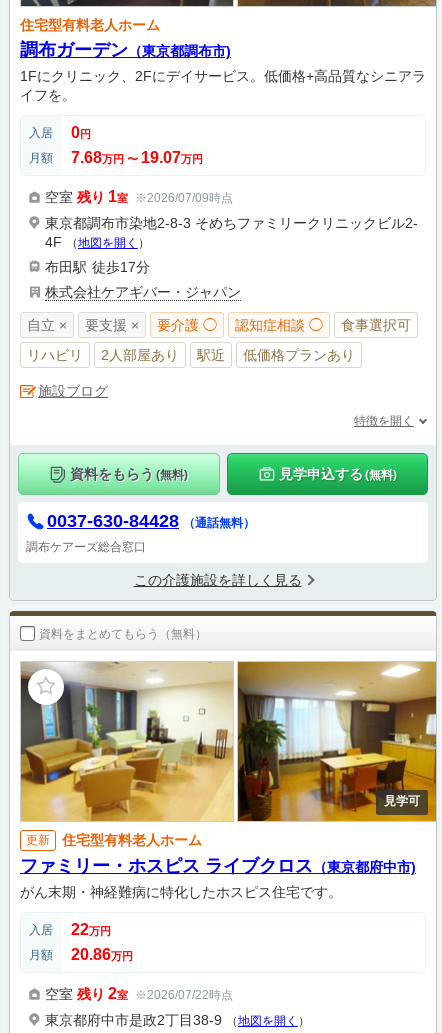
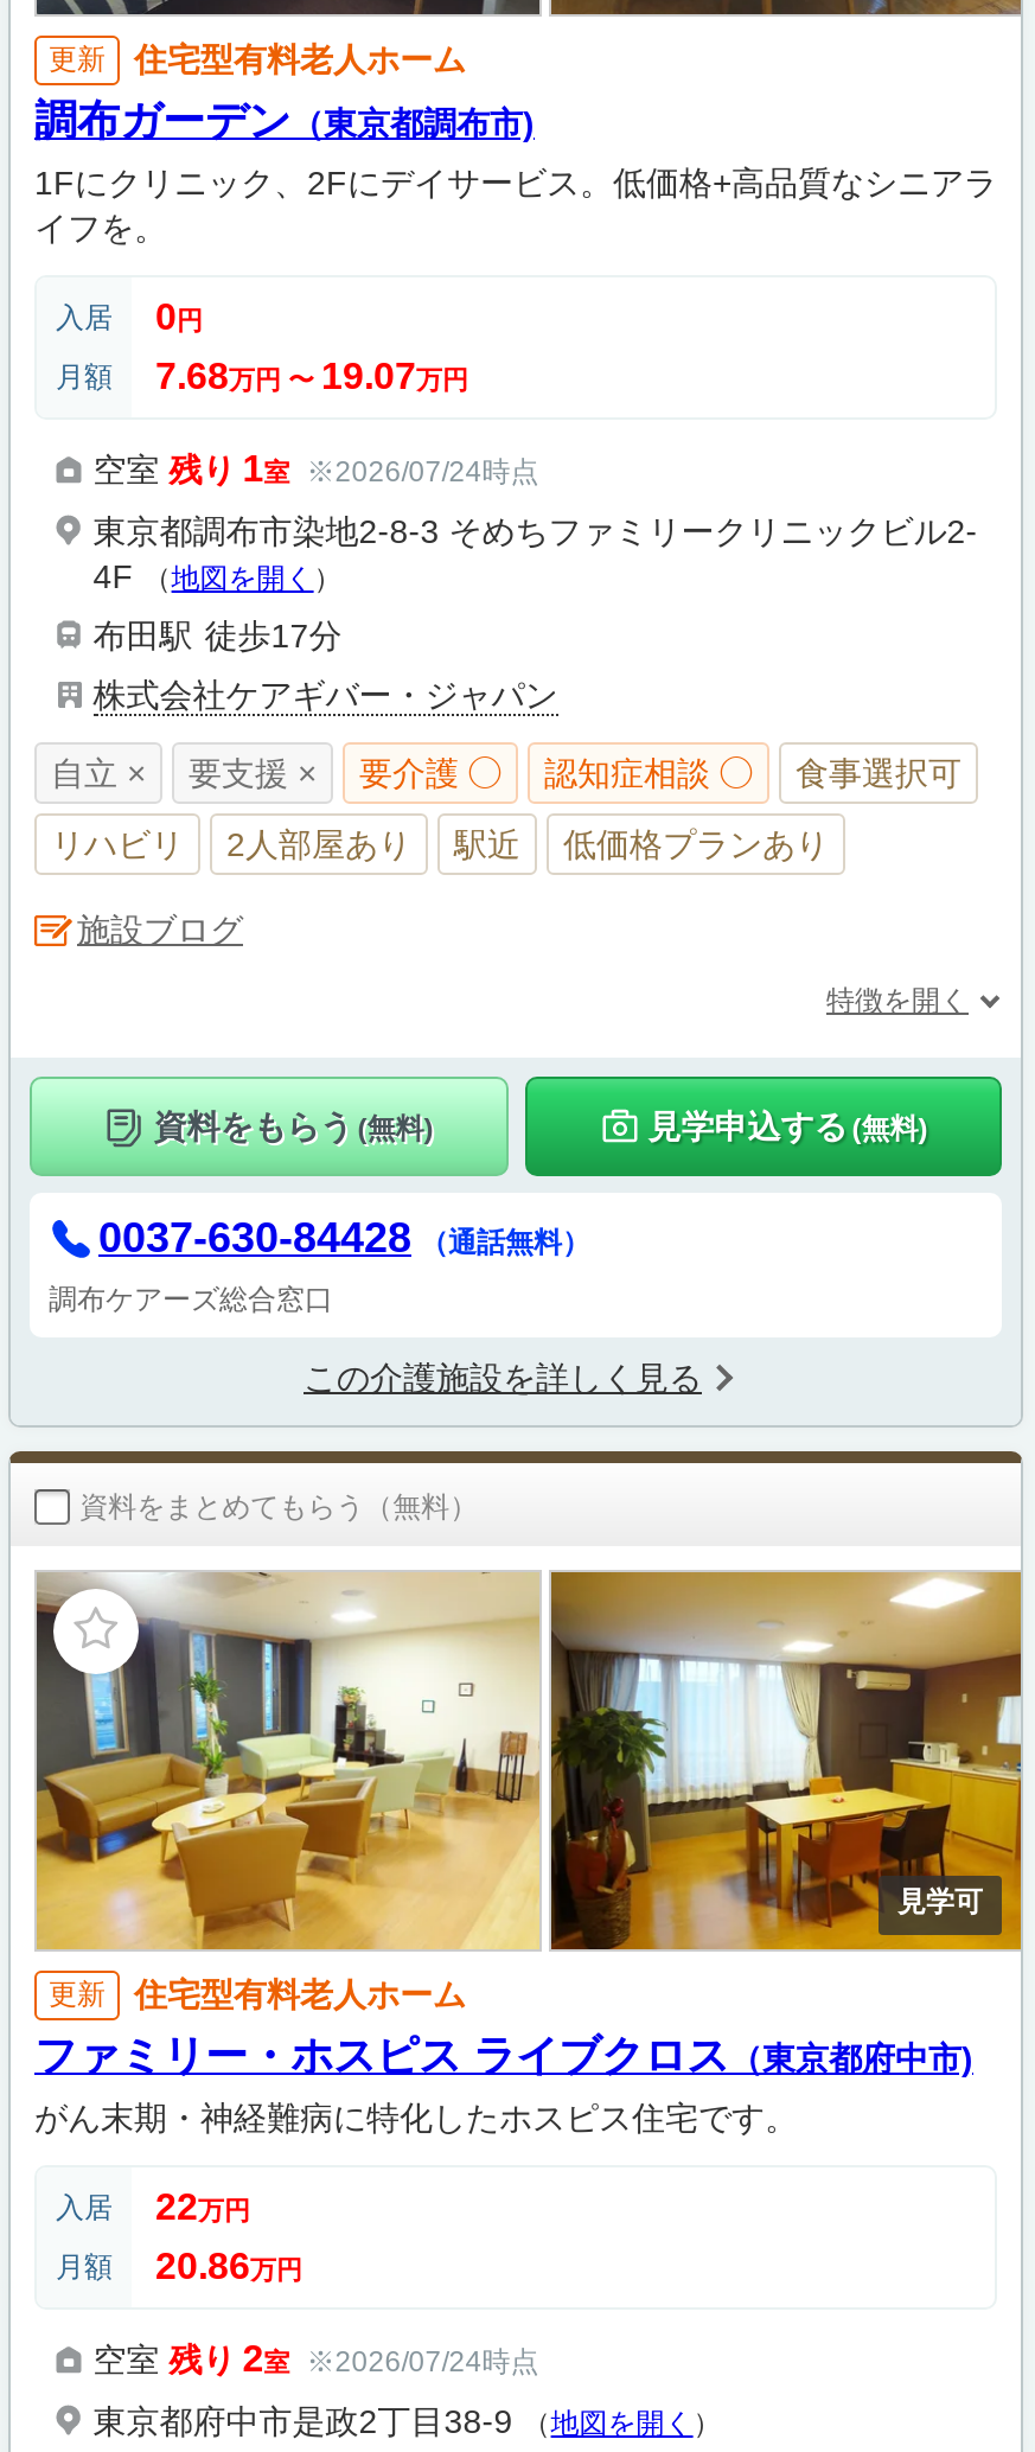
none -> [49,42,106,75] 更新
[45,188,233,205] 空室残り 1室 ※2026/07/09時点 -> [93,447,539,488] 空室残り 1室 ※2026/07/24時点
[45,985,233,1002] 空室残り 2室 ※2026/07/22時点 -> [93,2337,539,2378] 空室残り 2室 ※2026/07/24時点

